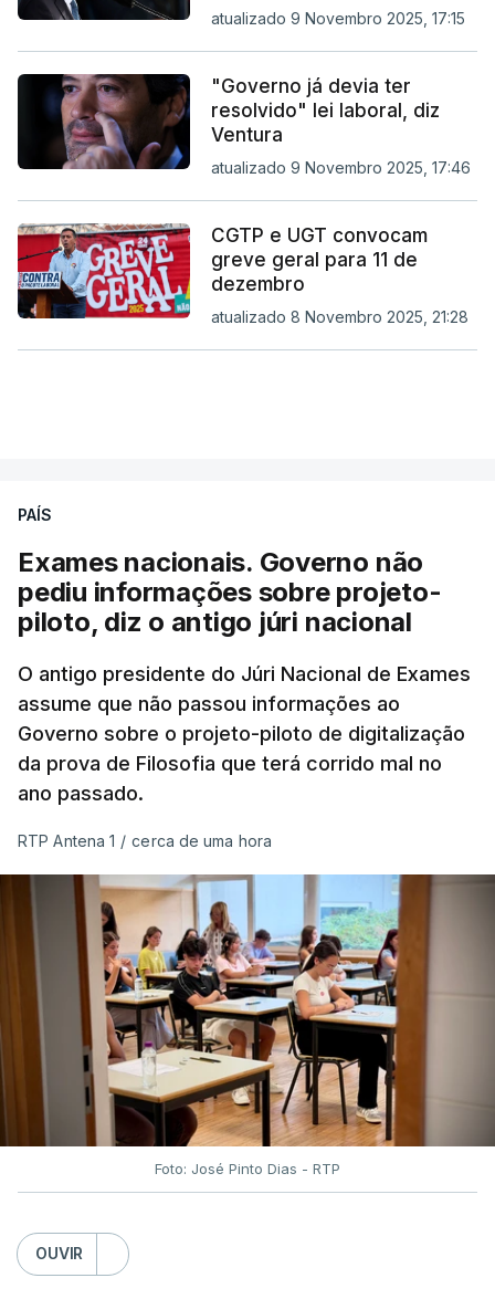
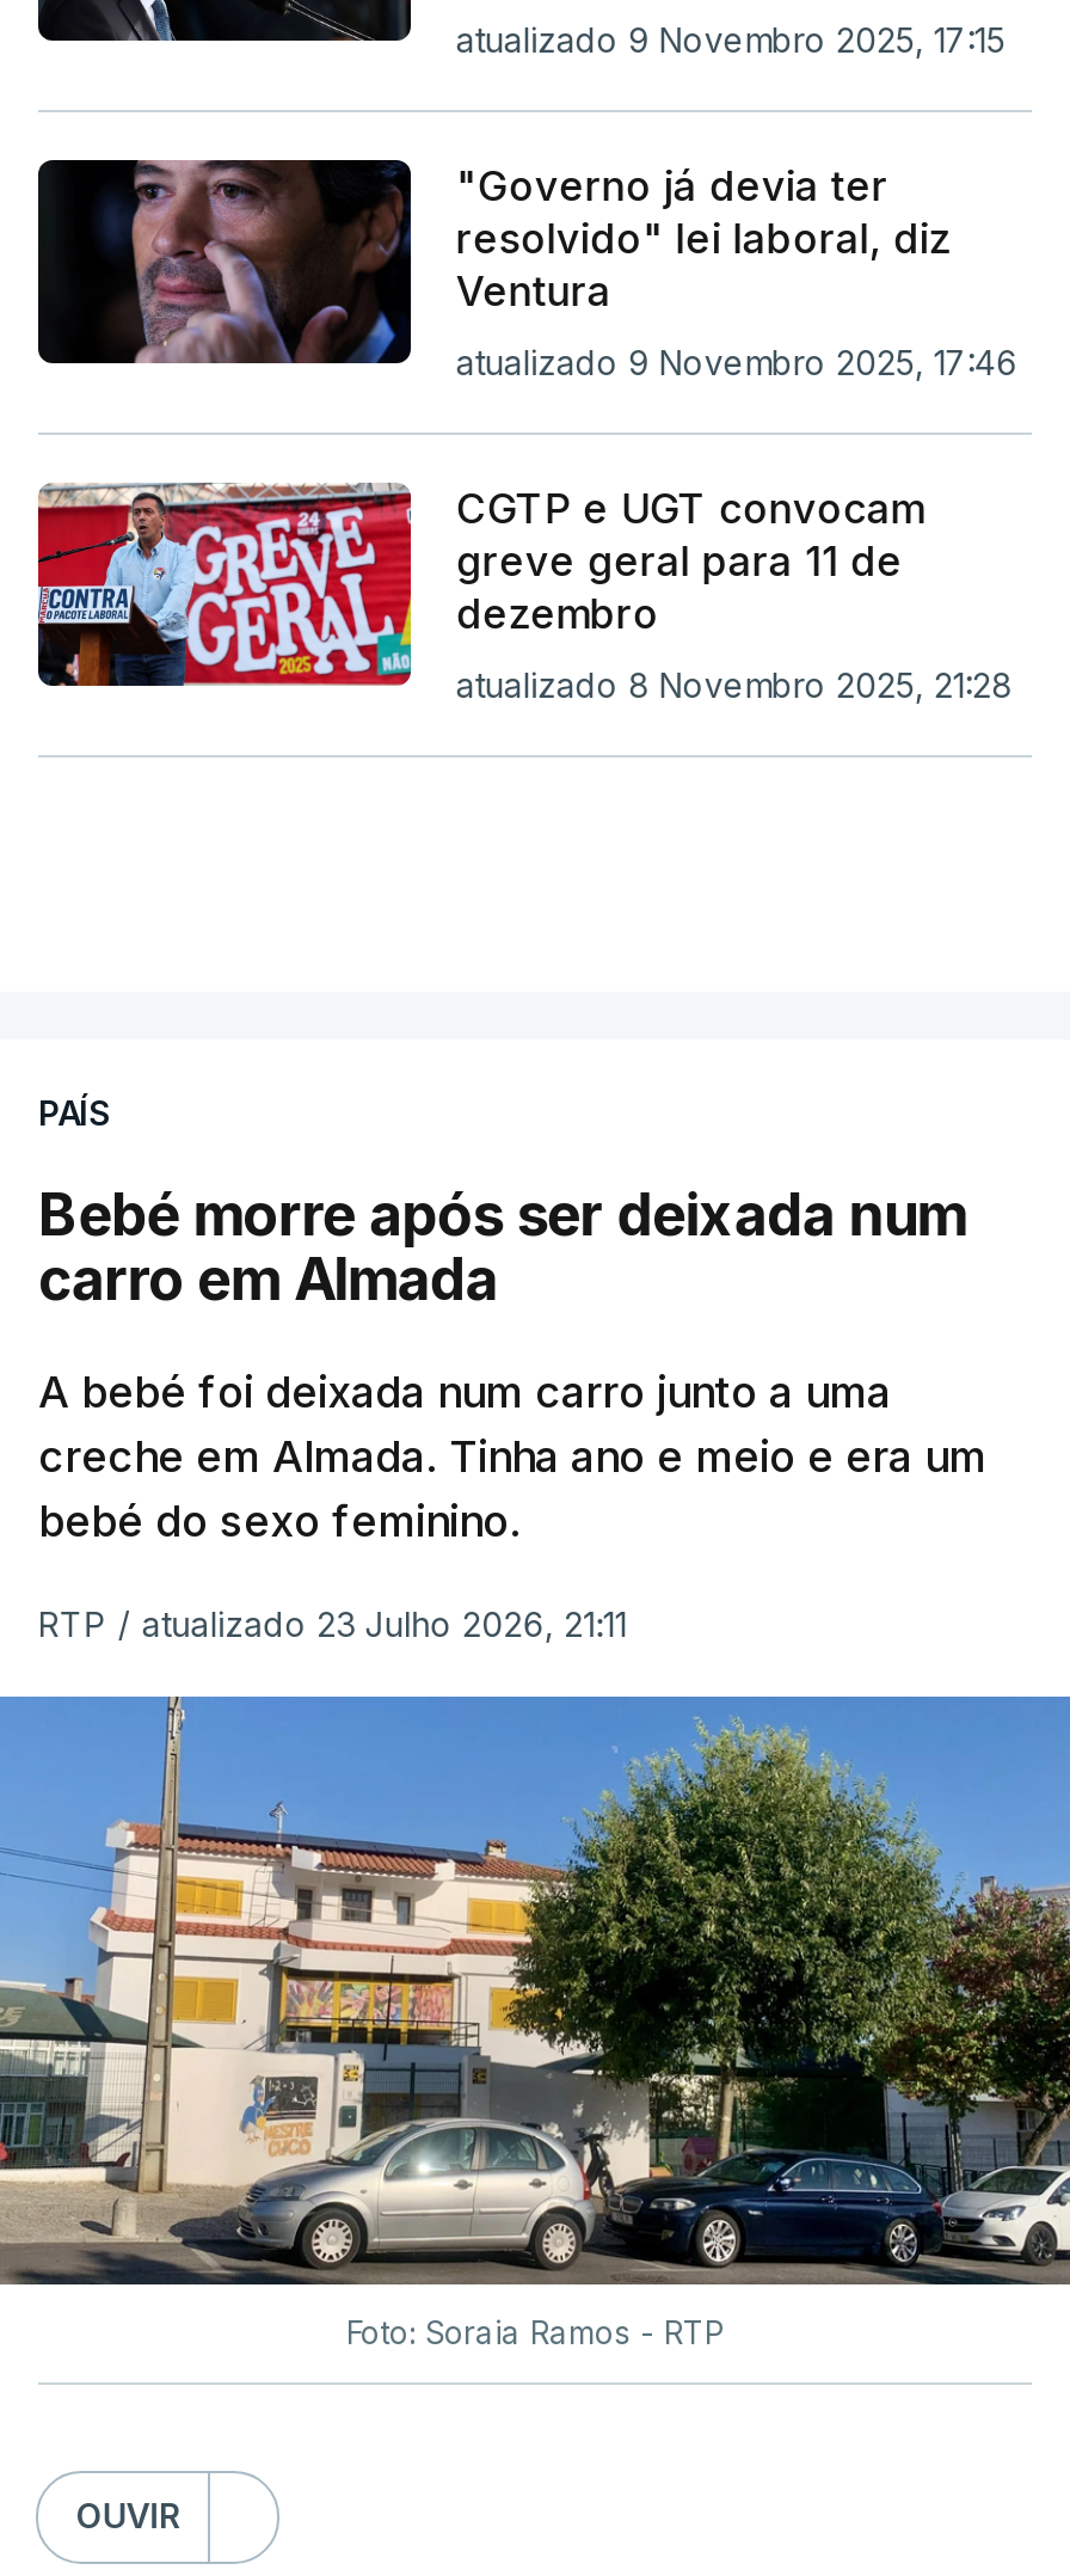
[18,546,441,638] Exames nacionais. Governo não | pediu informações sobre projeto- | piloto, diz o antigo júri nacional -> [38,1180,966,1314] Bebé morre após ser deixada num | carro em Almada
[18,662,471,805] O antigo presidente do Júri Nacional de Exames | assume que não passou informações ao | Governo sobre o projeto-piloto de digitalização | da prova de Filosofia que terá corrido mal no | ano passado. -> [38,1367,986,1546] A bebé foi deixada num carro junto a uma | creche em Almada. Tinha ano e meio e era um | bebé do sexo feminino.
[18,831,272,850] RTP Antena 1 / cerca de uma hora -> [38,1603,627,1644] RTP / atualizado 23 Julho 2026, 21:11
[3,873,492,1177] [image] | Foto: José Pinto Dias - RTP -> [7,1694,1063,2351] [image] | Foto: Soraia Ramos - RTP

